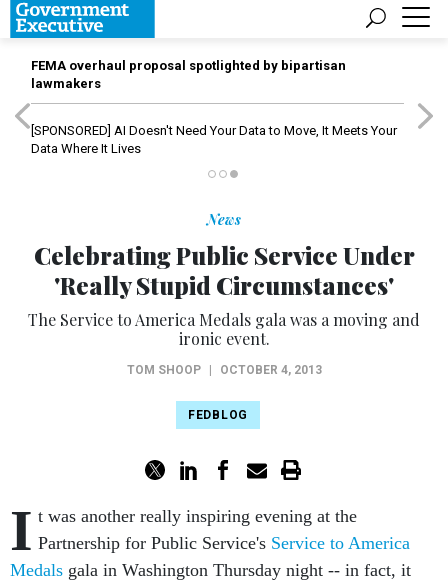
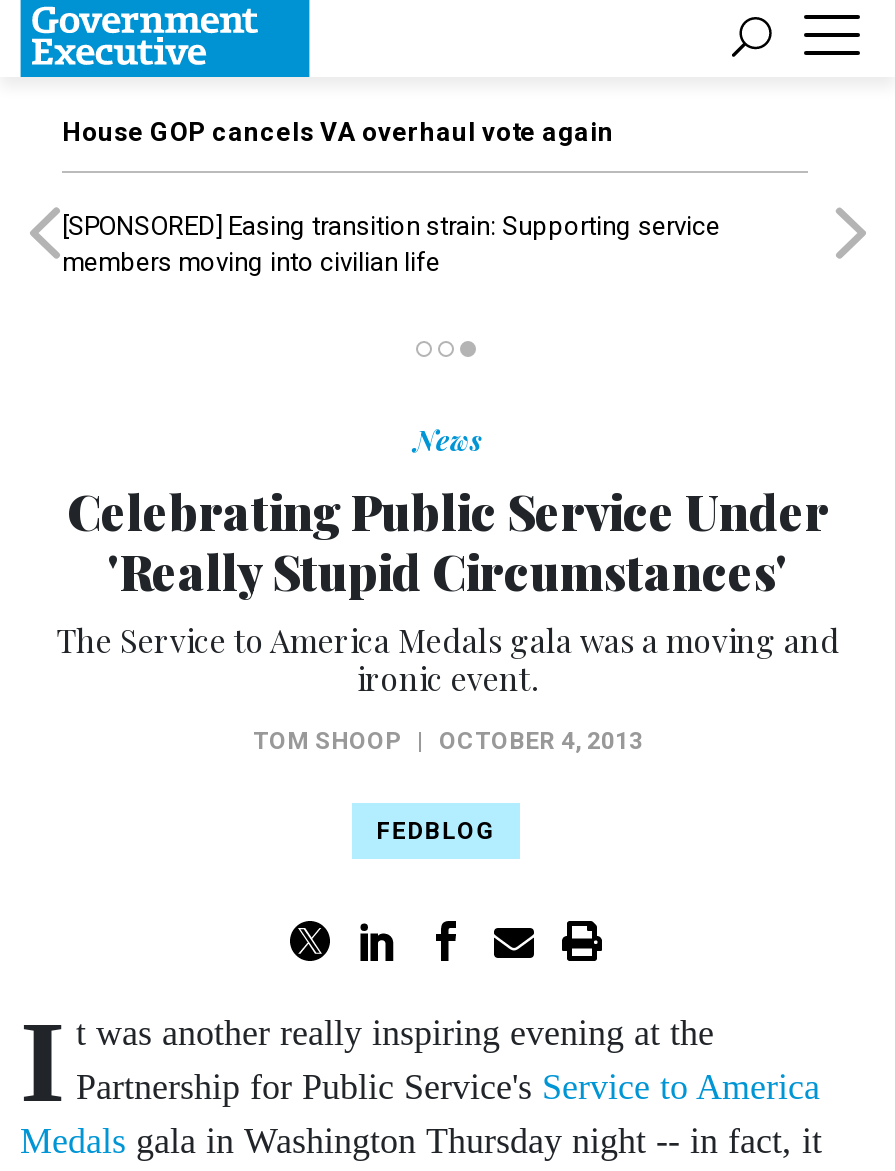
[31,58,346,91] FEMA overhaul proposal spotlighted by bipartisan | lawmakers -> [62,117,614,147] House GOP cancels VA overhaul vote again
[31,123,397,156] [SPONSORED] AI Doesn't Need Your Data to Move, It Meets Your | Data Where It Lives -> [62,211,720,277] [SPONSORED] Easing transition strain: Supporting service | members moving into civilian life

